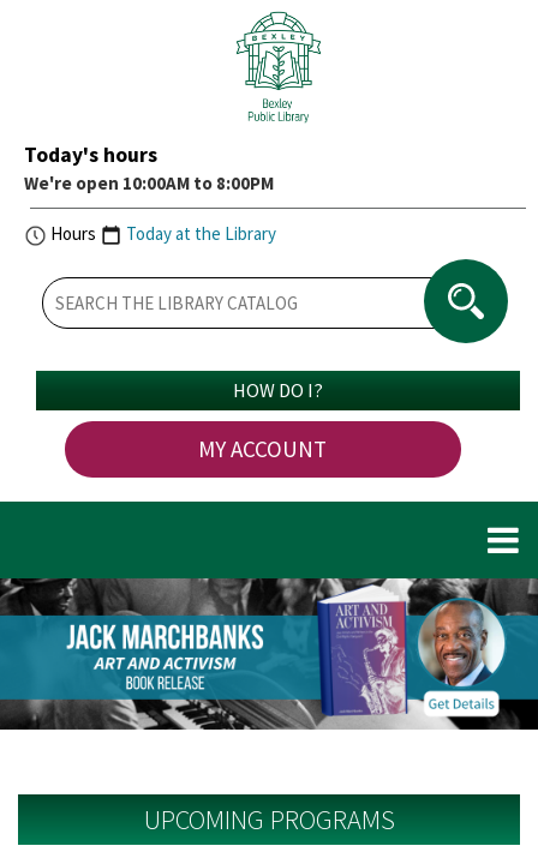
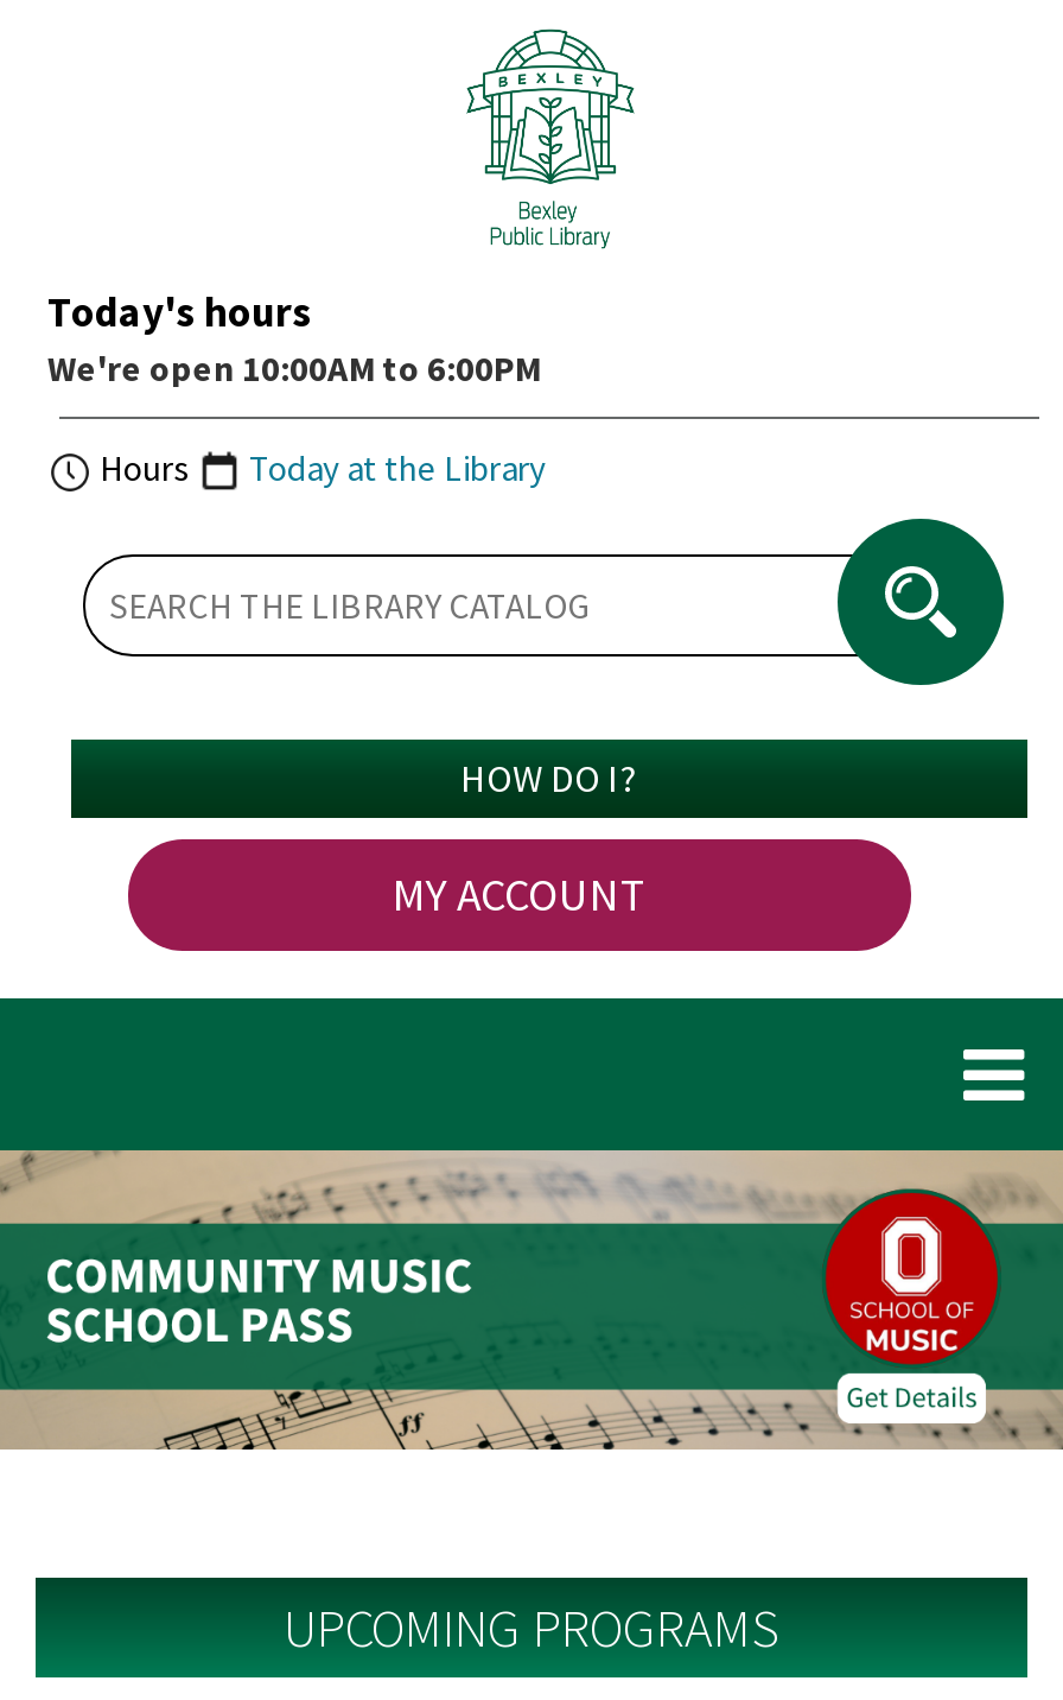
[24,172,274,194] We're open 10:00AM to 8:00PM -> [47,345,541,391] We're open 10:00AM to 6:00PM
[4,577,534,731] [image] -> [7,1148,1056,1452] [image]

